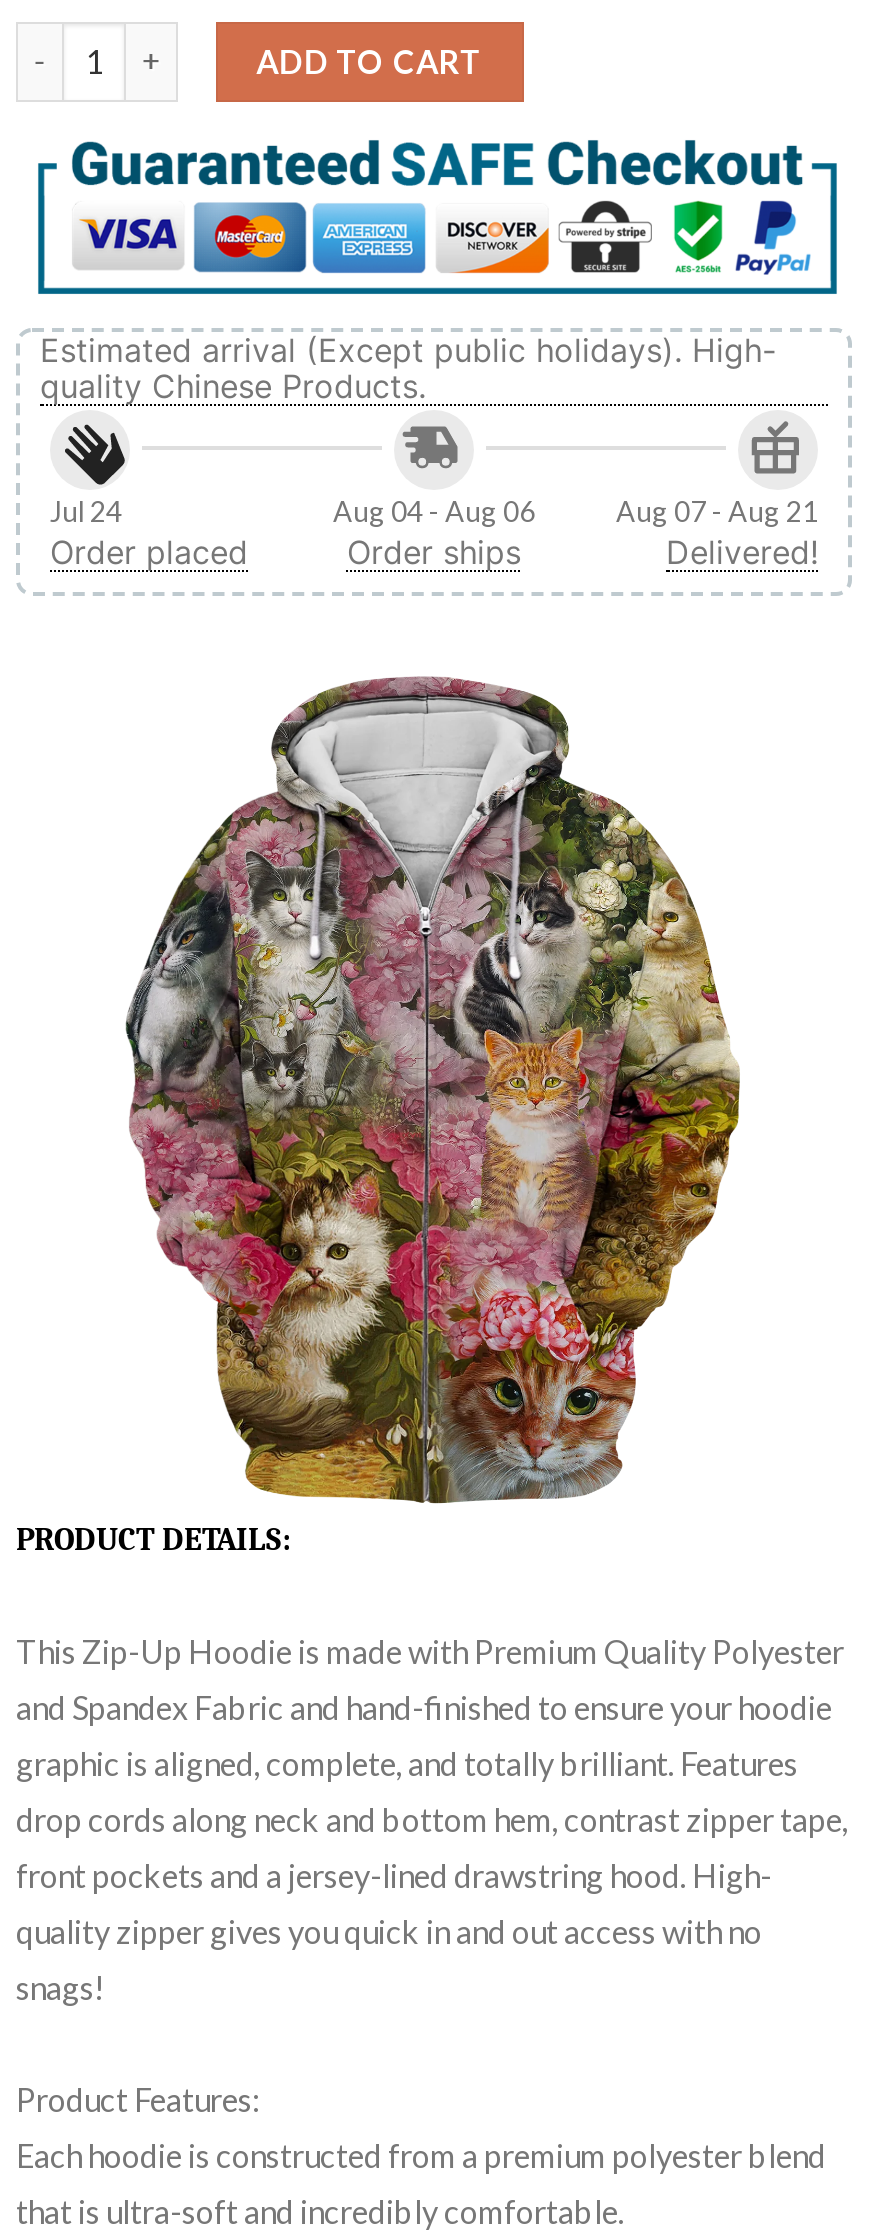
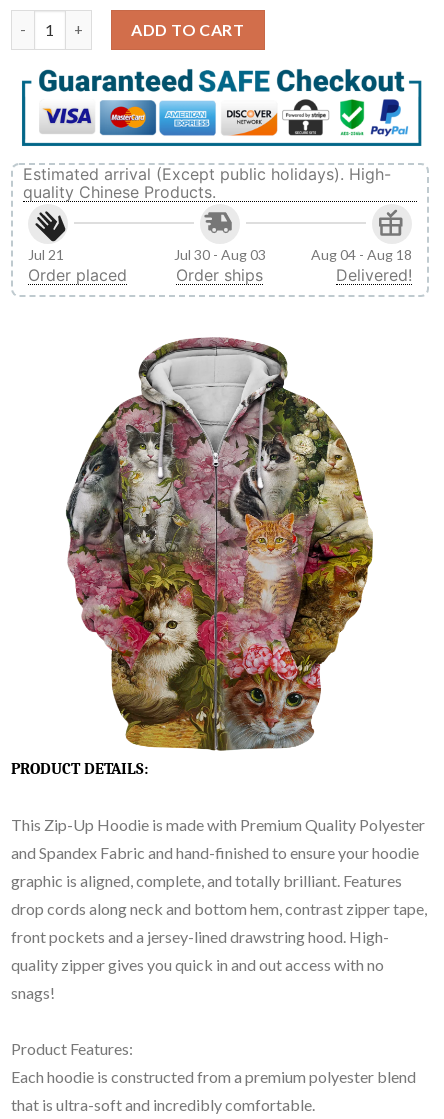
[50,494,122,528] Jul 24 -> [28,246,64,263] Jul 21
[333,494,535,528] Aug 04 - Aug 06 -> [174,246,266,263] Jul 30 - Aug 03
[616,494,818,528] Aug 07 - Aug 21 -> [311,246,412,263] Aug 04 - Aug 18

